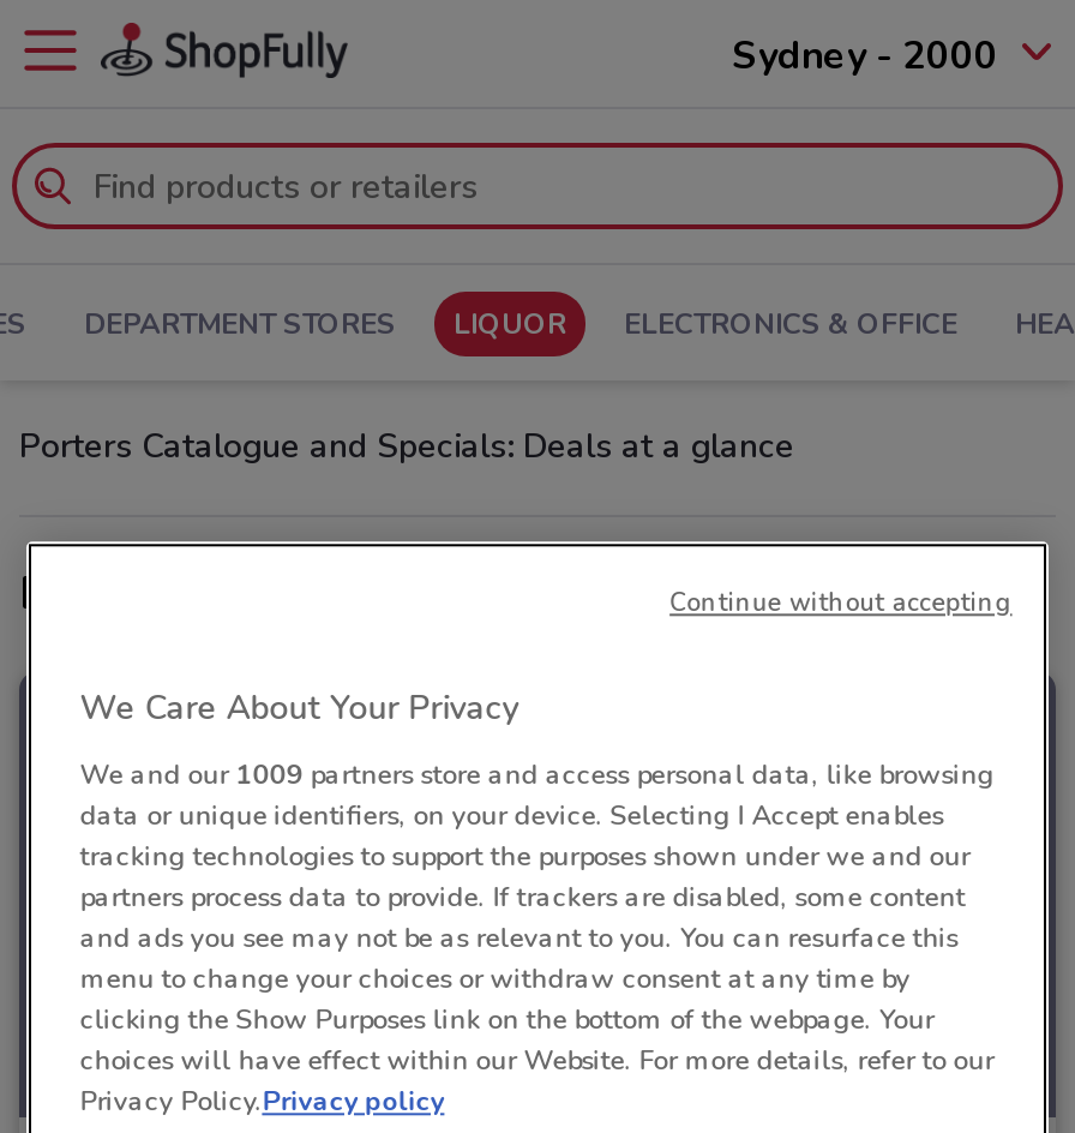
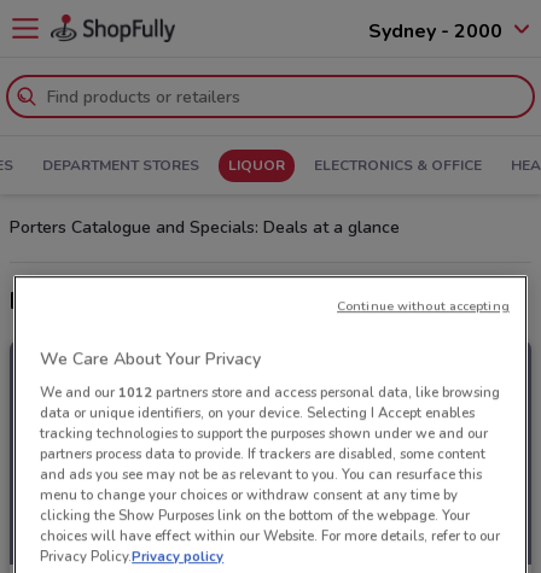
[80,754,994,793] We and our 1009 partners store and access personal data, like browsing -> [40,382,500,401] We and our 1012 partners store and access personal data, like browsing

